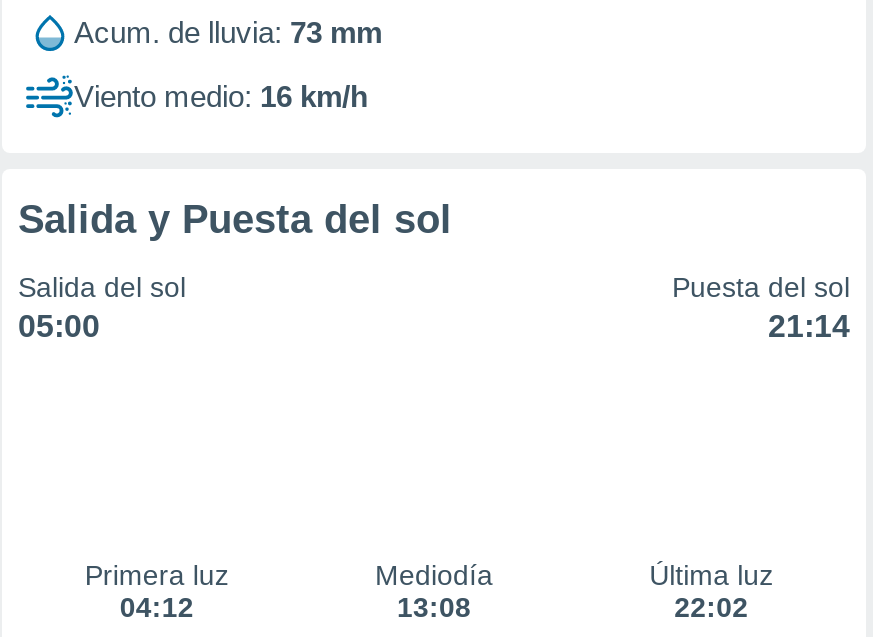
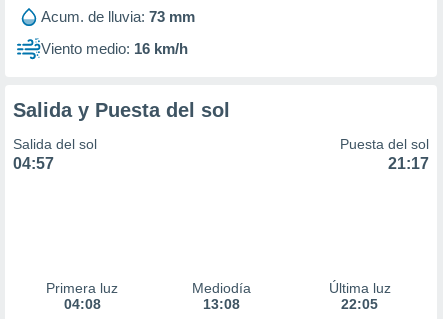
[18,309,100,343] 05:00 -> [13,155,54,172] 04:57
[768,309,850,343] 21:14 -> [388,155,429,172] 21:17
[120,591,194,623] 04:12 -> [64,296,101,312] 04:08
[674,591,748,623] 22:02 -> [341,296,378,312] 22:05

